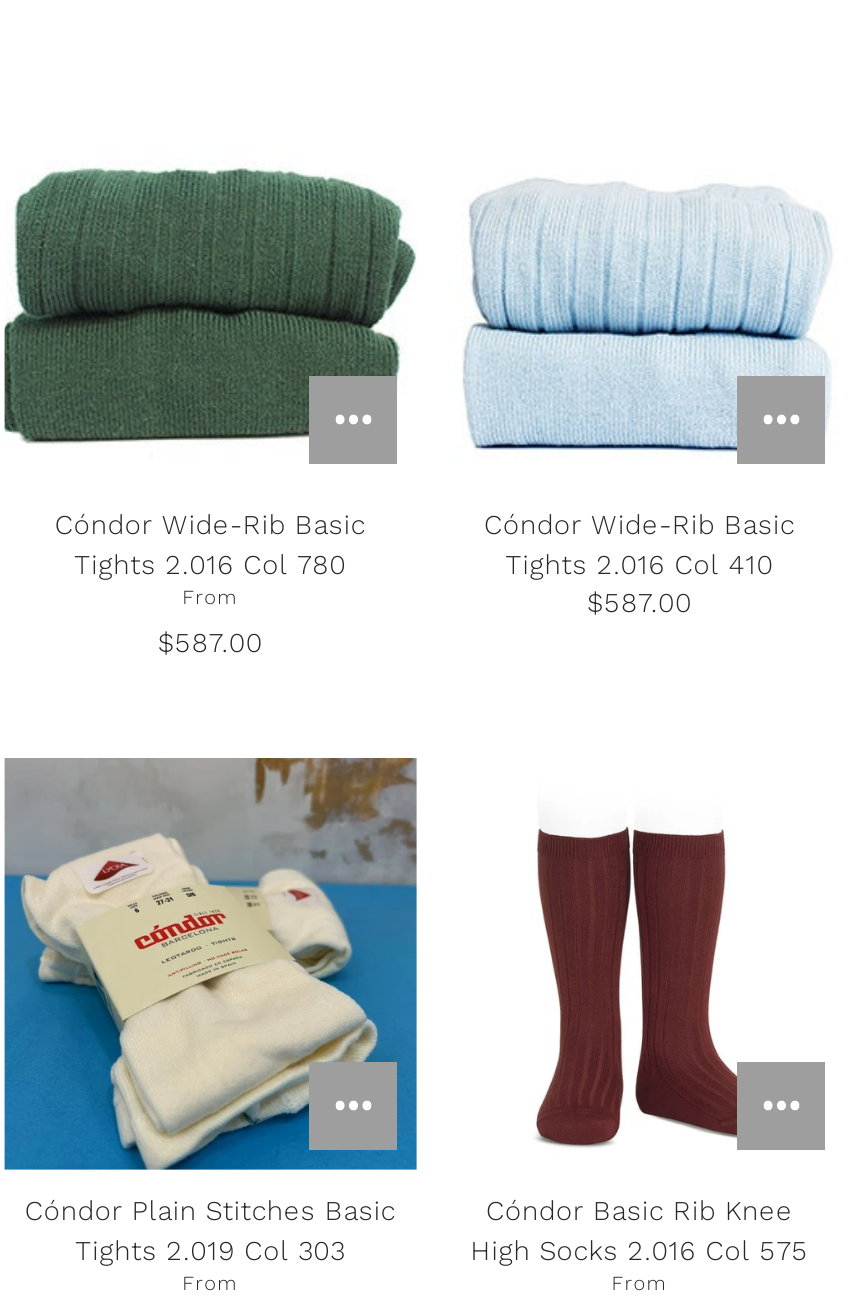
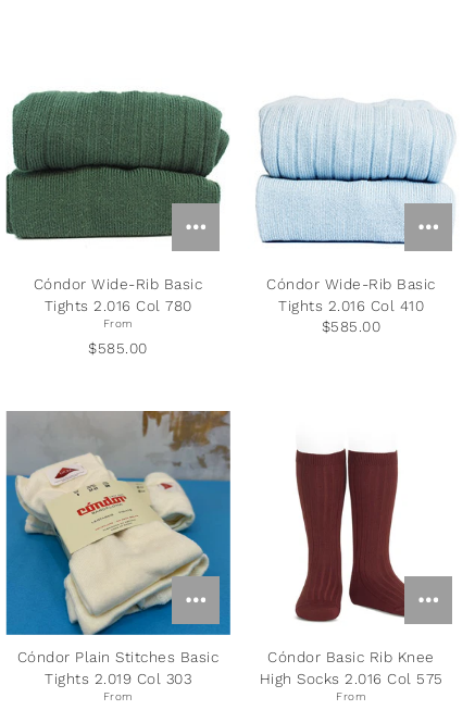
[587,586,692,618] $587.00 -> [322,317,381,335] $585.00
[158,626,263,658] $587.00 -> [88,339,148,357] $585.00

